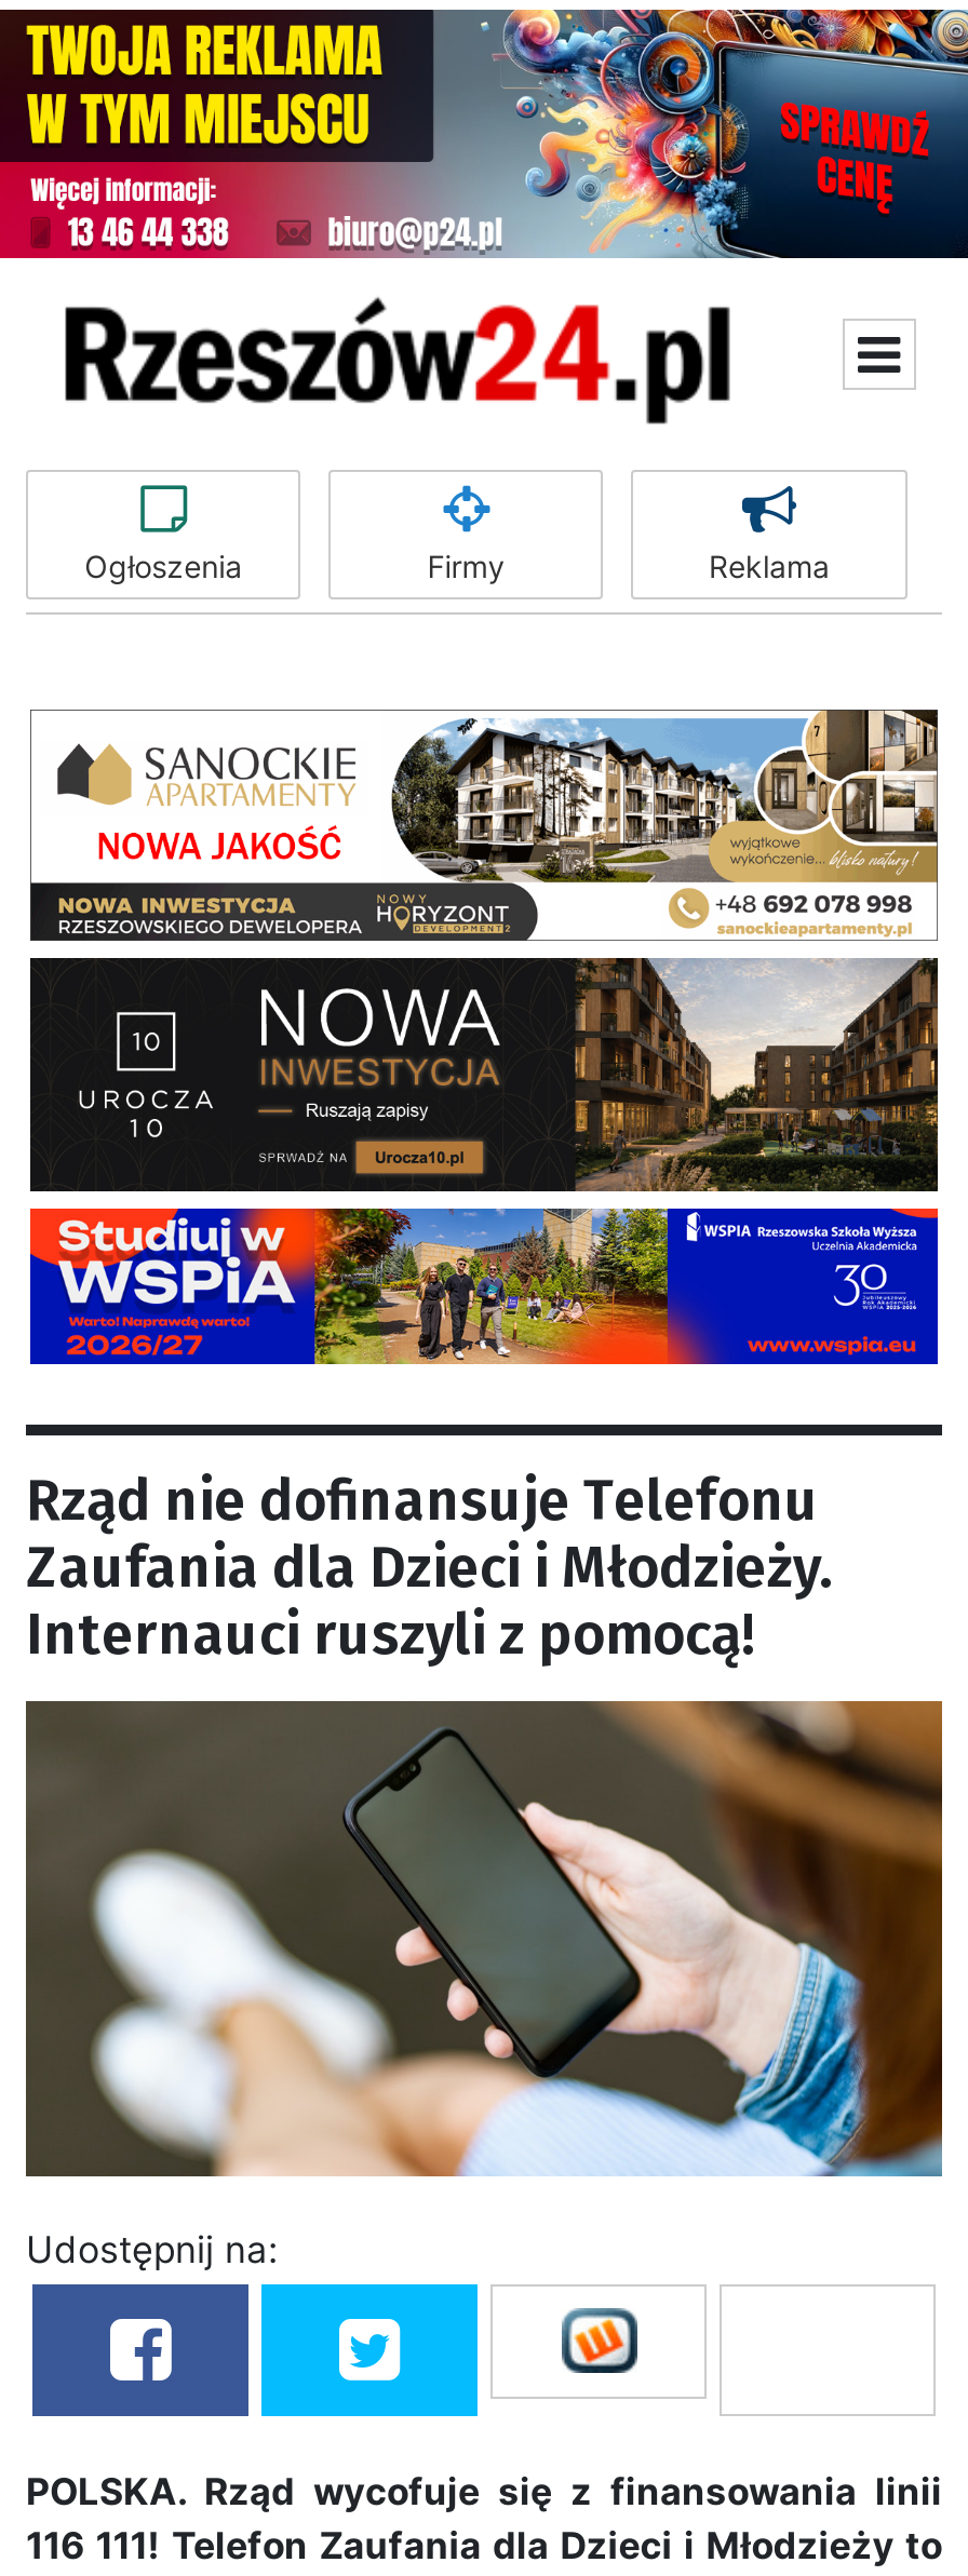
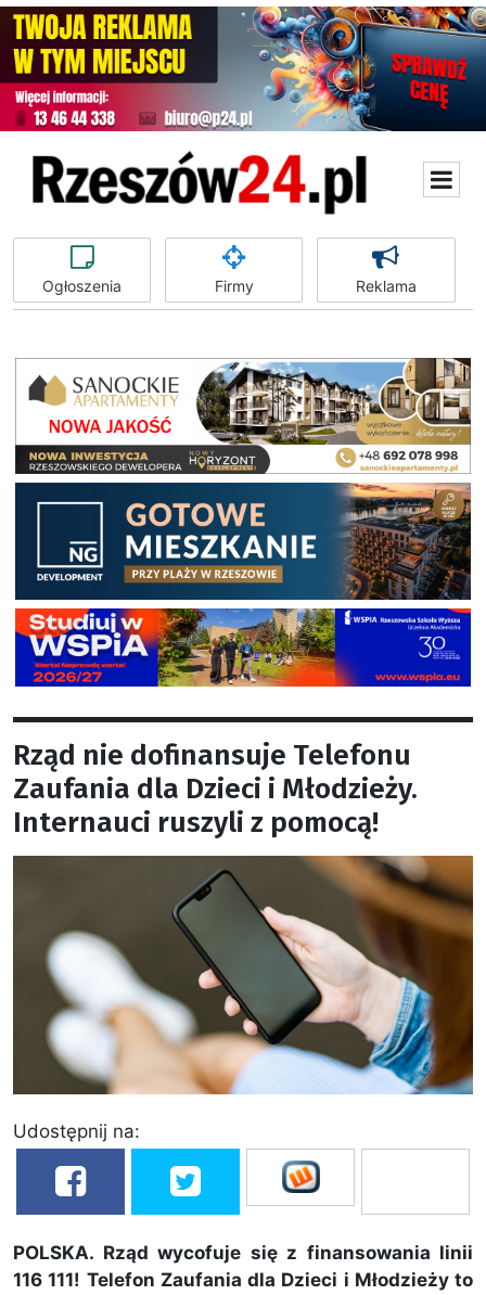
[30,956,940,1193] [image] -> [15,483,472,601] [image]

